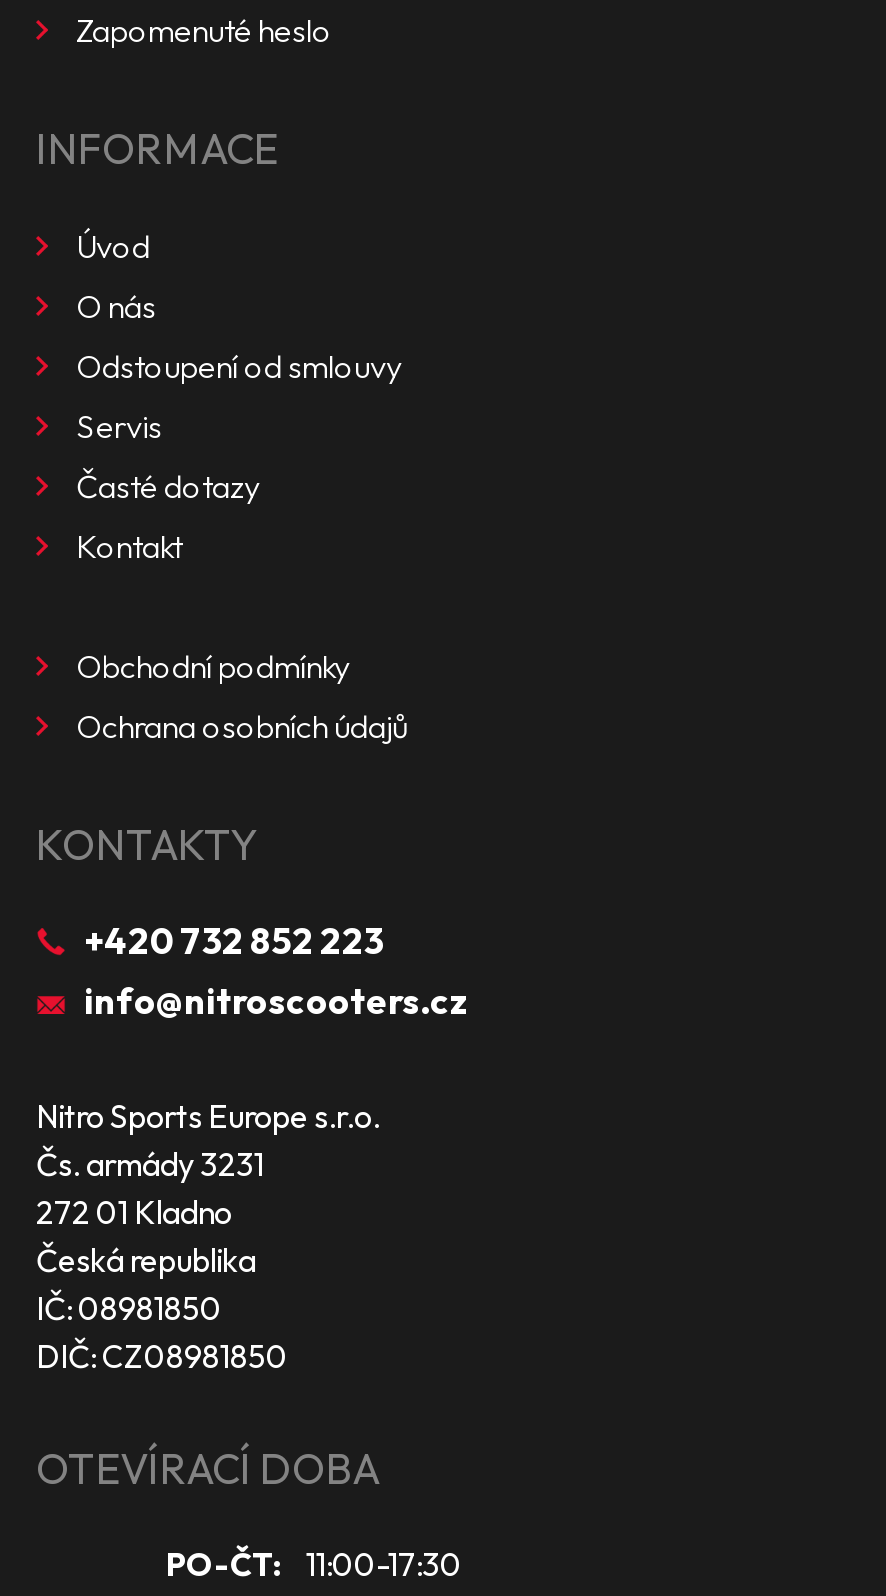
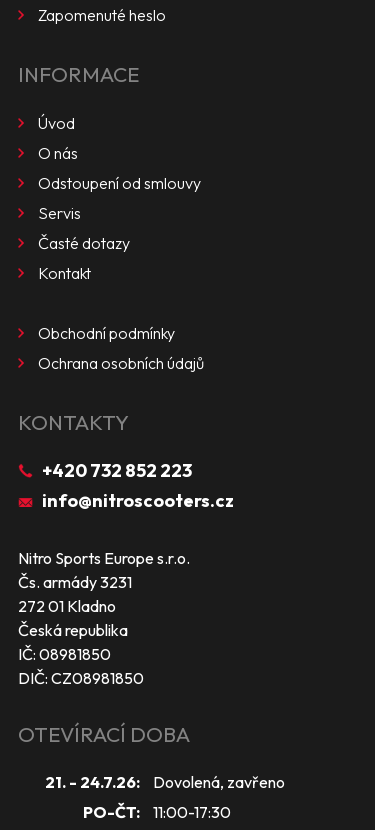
none -> [45,772,285,792] 21. - 24.7.26: | Dovolená, zavřeno

